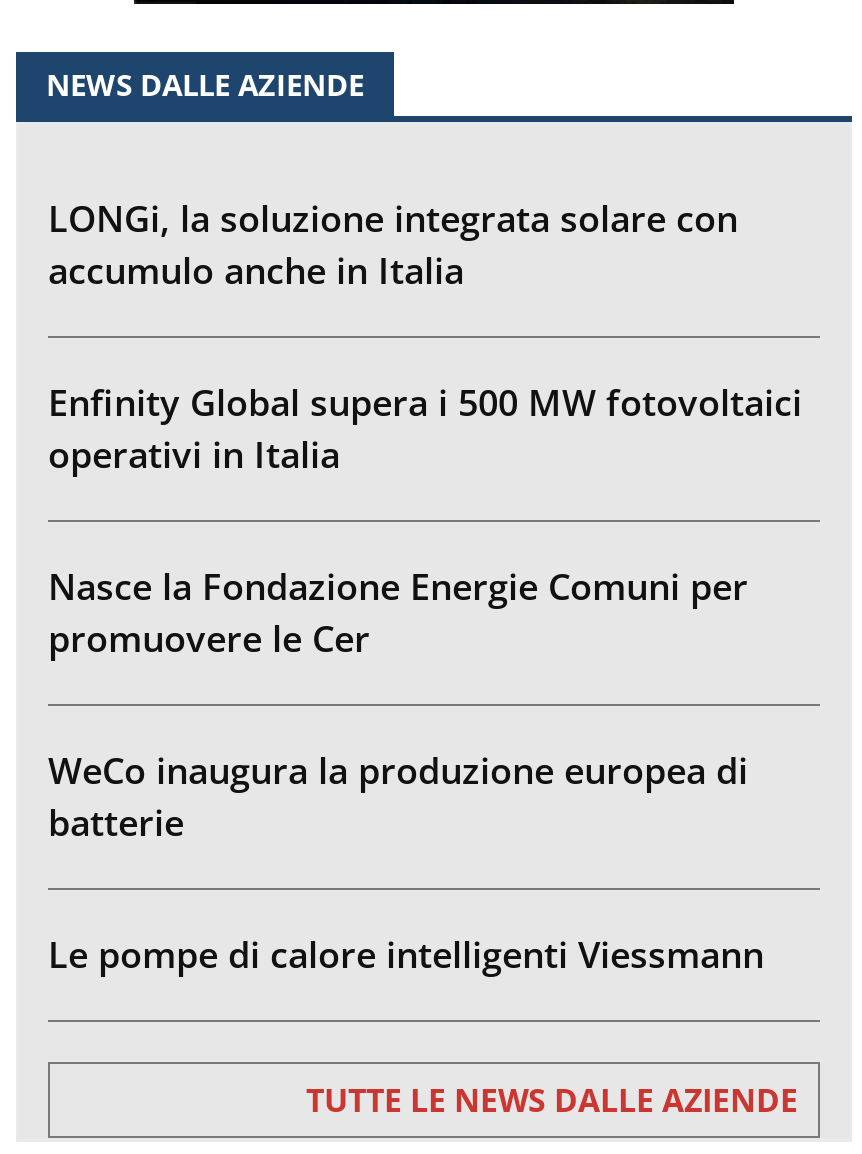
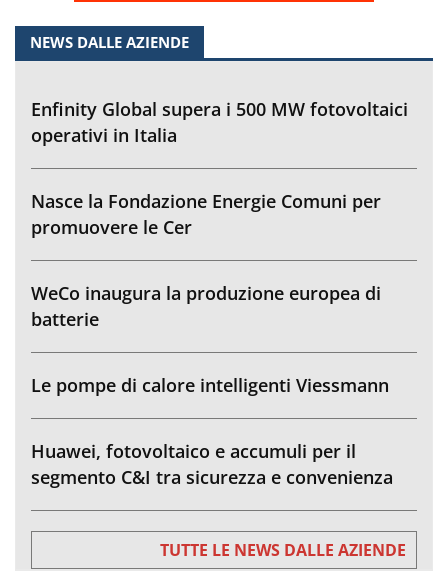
[48,195,738,295] LONGi, la soluzione integrata solare con | accumulo anche in Italia -> none
moved [48,379,802,979] -> [31,97,408,397]: Enfinity Global supera i 500 MW fotovoltaici | operativi in Italia | Nasce la Fondazione Energie Comuni per | promuovere le Cer | WeCo inaugura la produzione europea di | batterie | Le pompe di calore intelligenti Viessmann
none -> [31,439,393,489] Huawei, fotovoltaico e accumuli per il | segmento C&I tra sicurezza e convenienza

